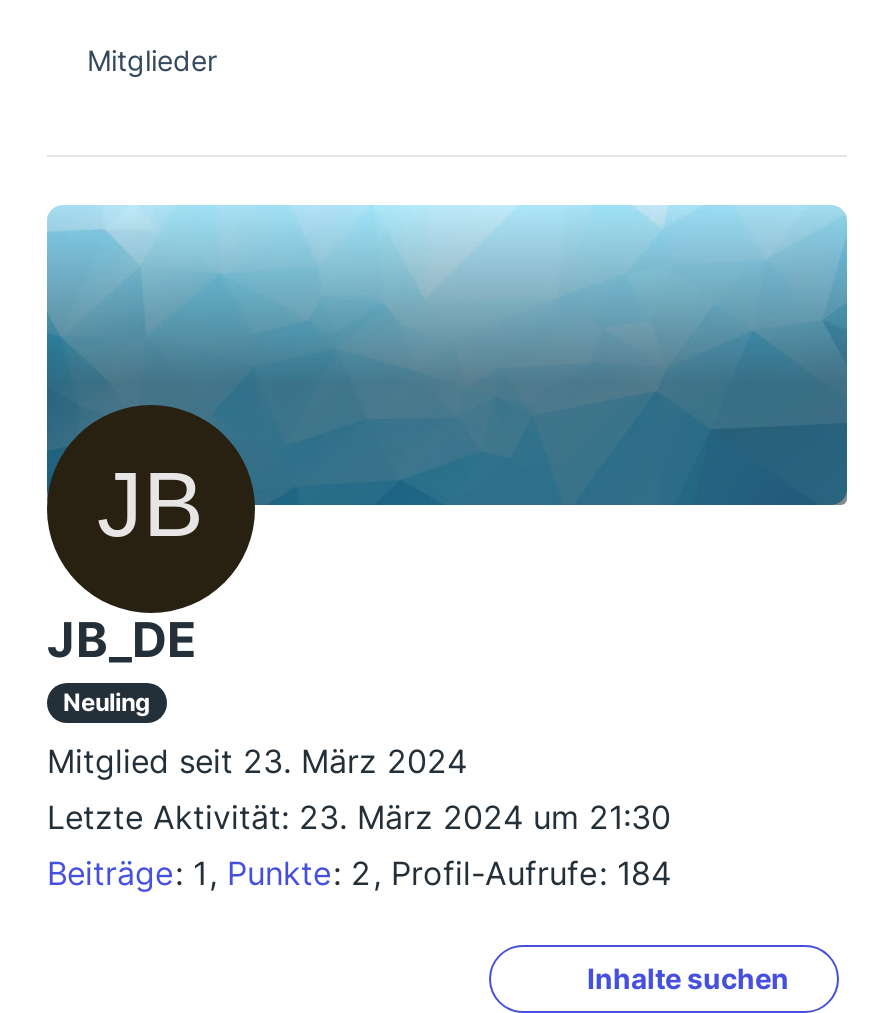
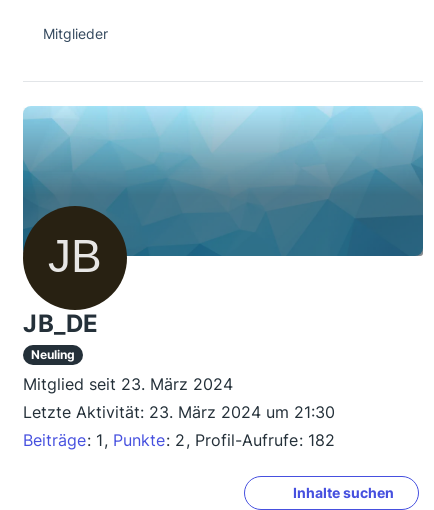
[47,853,671,893] Beiträge 1 Punkte 2 Profil-Aufrufe 184 -> [23,430,335,450] Beiträge 1 Punkte 2 Profil-Aufrufe 182

